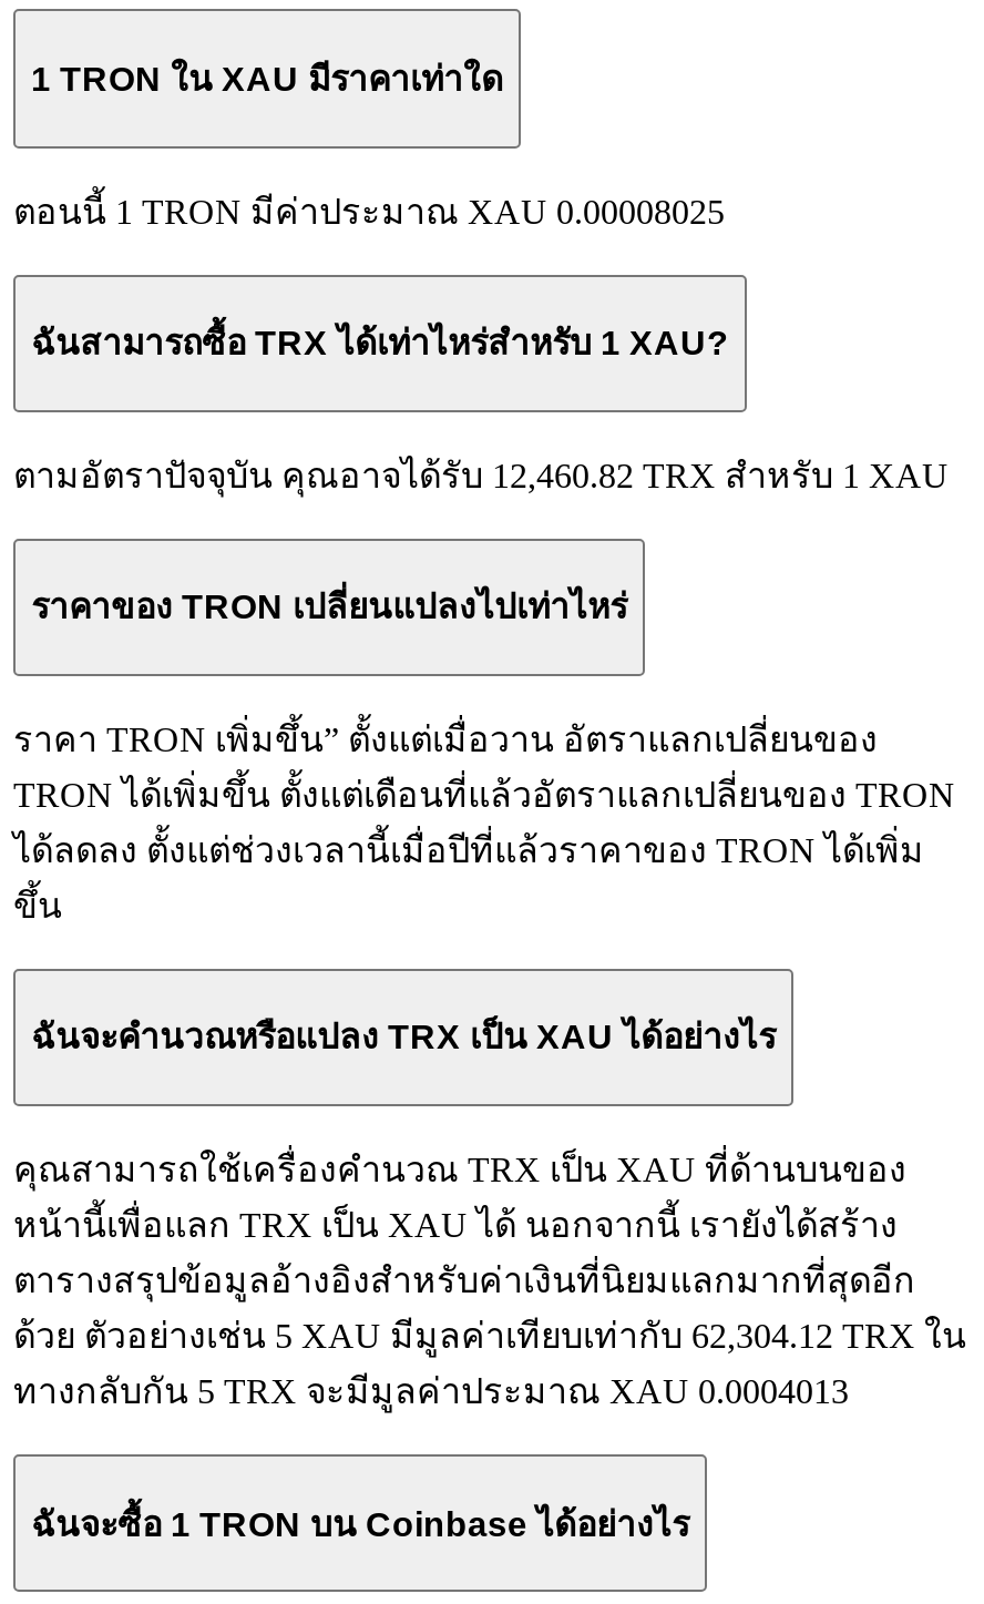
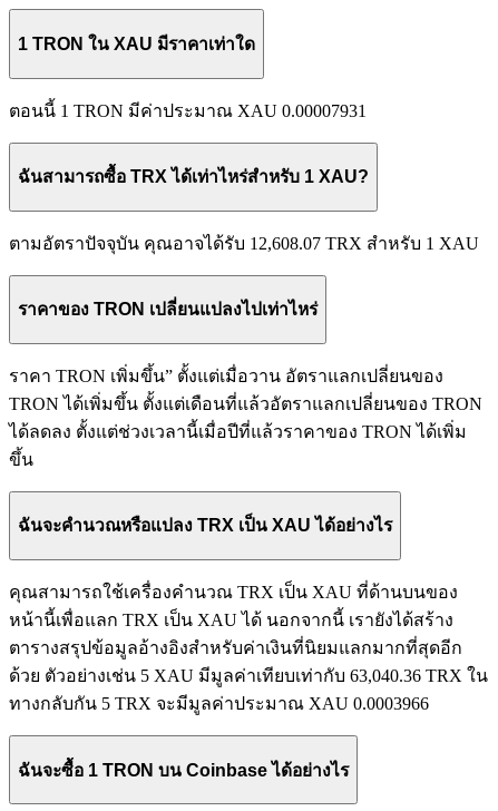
[13,192,725,229] ตอนนี้ 1 TRON มีค่าประมาณ XAU 0.00008025 -> [9,101,367,120] ตอนนี้ 1 TRON มีค่าประมาณ XAU 0.00007931
[13,456,949,494] ตามอัตราปัจจุบัน คุณอาจได้รับ 12,460.82 TRX สำหรับ 1 XAU -> [9,234,479,253] ตามอัตราปัจจุบัน คุณอาจได้รับ 12,608.07 TRX สำหรับ 1 XAU
[13,1317,966,1355] ด้วย ตัวอย่างเช่น 5 XAU มีมูลค่าเทียบเท่ากับ 62,304.12 TRX ใน -> [9,666,488,685] ด้วย ตัวอย่างเช่น 5 XAU มีมูลค่าเทียบเท่ากับ 63,040.36 TRX ใน
[13,1373,849,1410] ทางกลับกัน 5 TRX จะมีมูลค่าประมาณ XAU 0.0004013 -> [9,694,429,713] ทางกลับกัน 5 TRX จะมีมูลค่าประมาณ XAU 0.0003966

